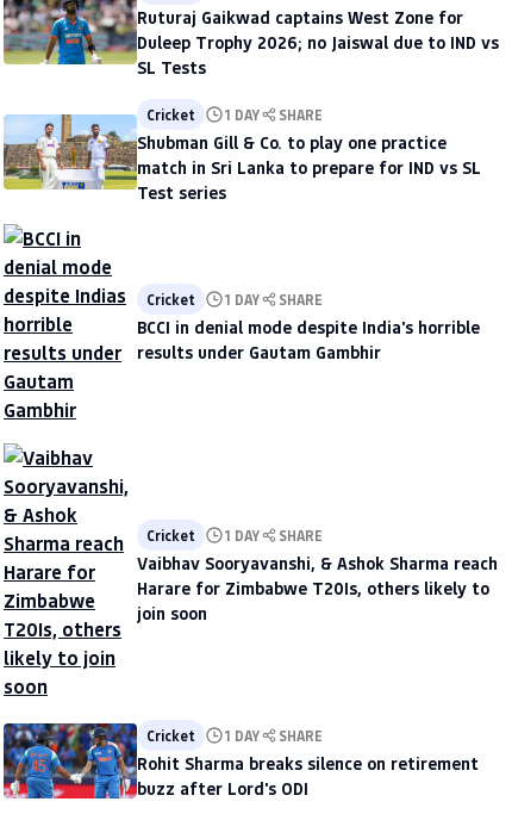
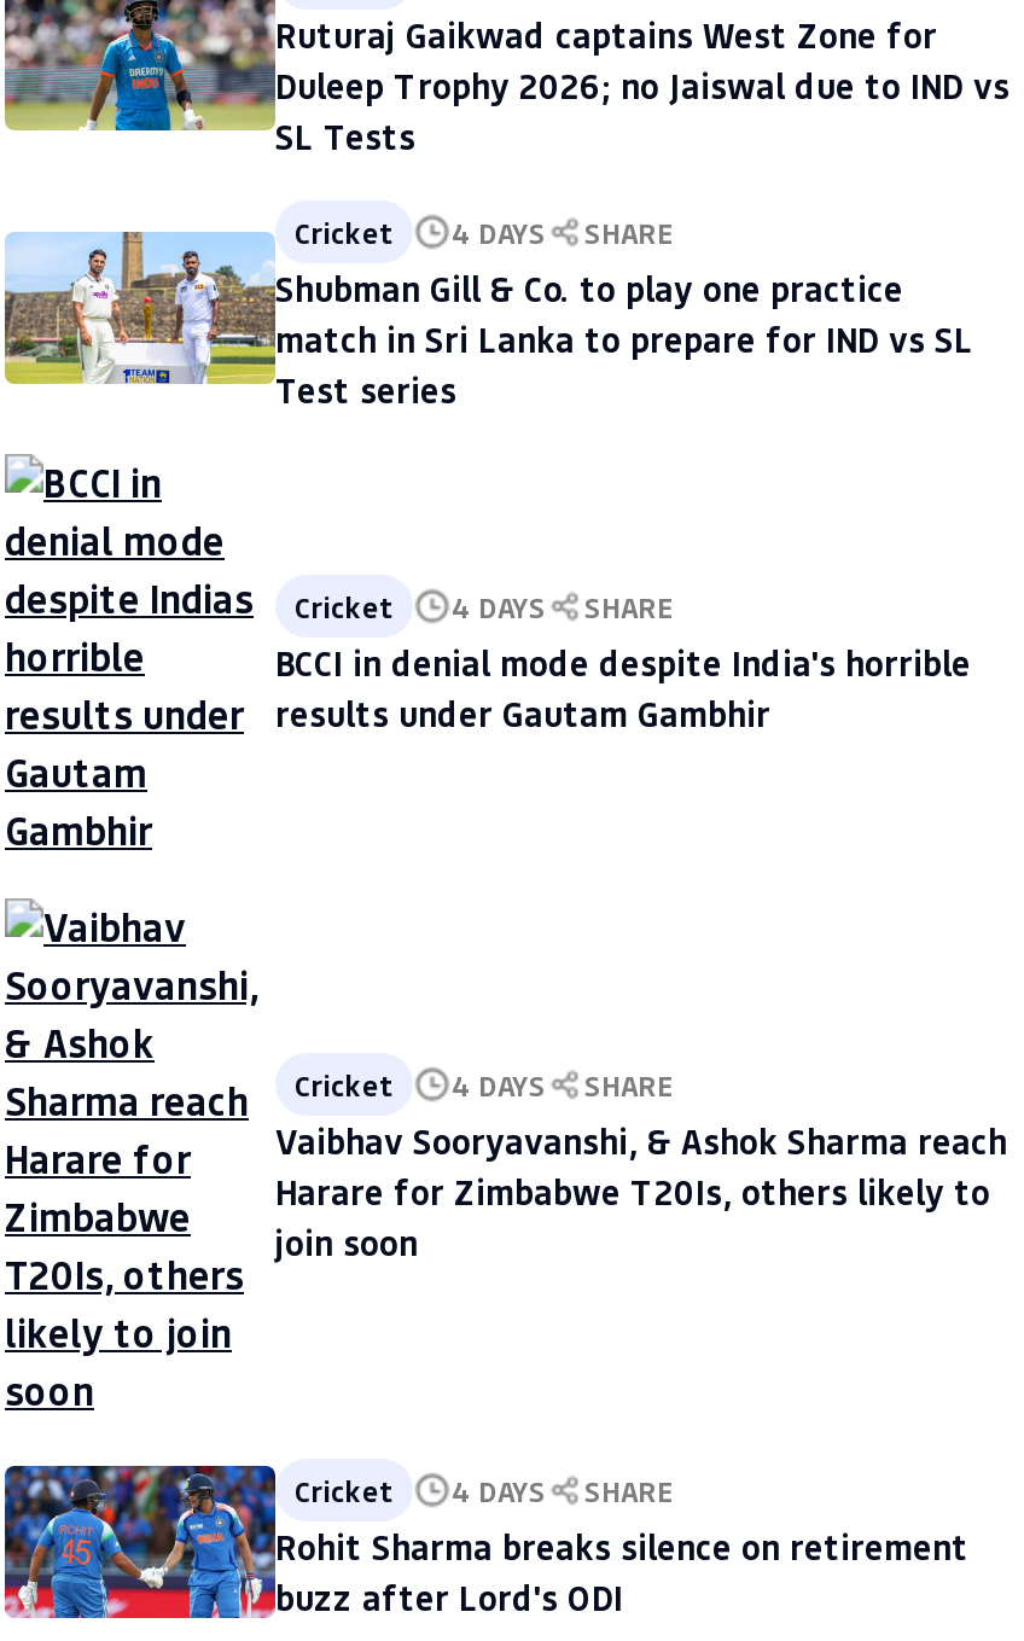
[146,105,323,124] Cricket 1 DAY SHARE -> [295,213,674,251] Cricket 4 DAYS SHARE
[146,290,323,309] Cricket 1 DAY SHARE -> [295,587,674,626] Cricket 4 DAYS SHARE
[146,525,323,544] Cricket 1 DAY SHARE -> [295,1064,674,1103] Cricket 4 DAYS SHARE
[146,726,323,745] Cricket 1 DAY SHARE -> [295,1471,674,1510] Cricket 4 DAYS SHARE

